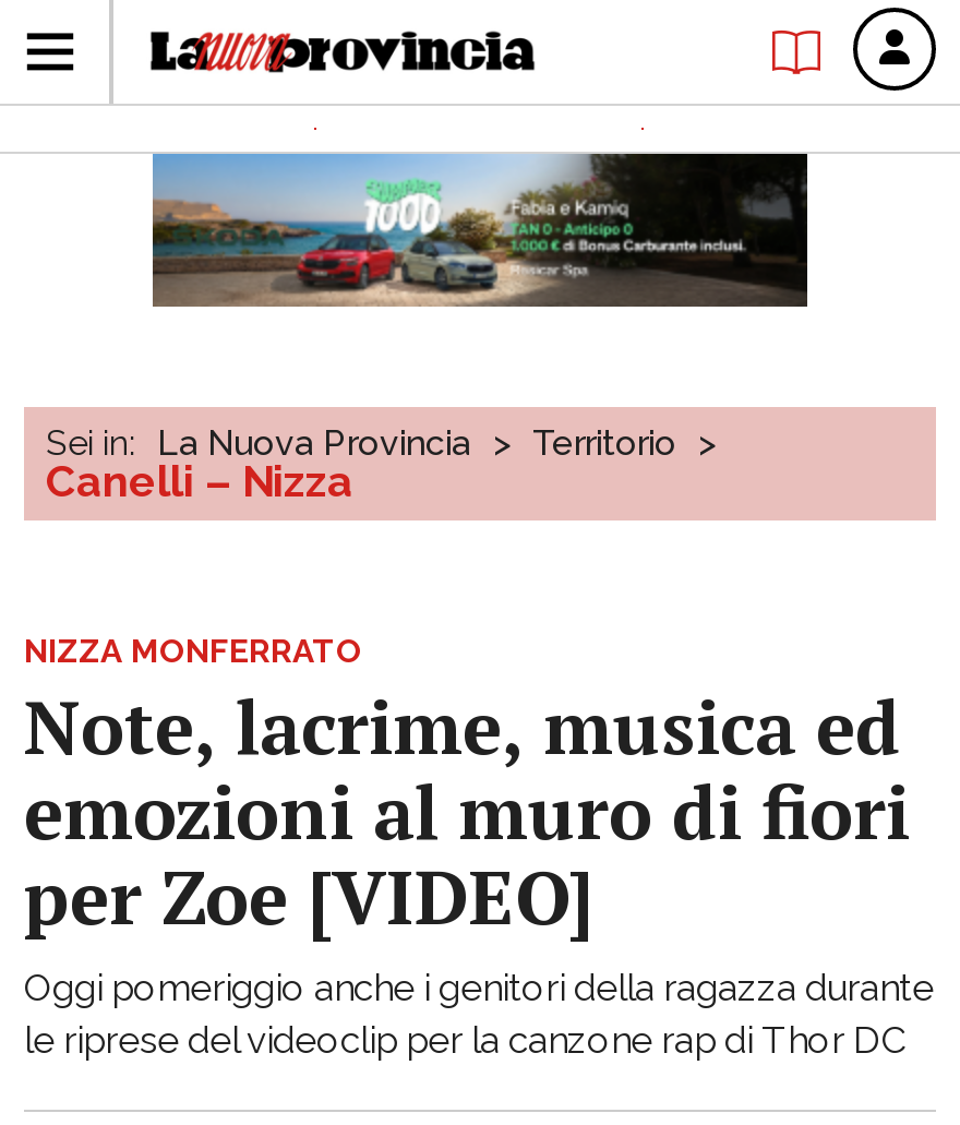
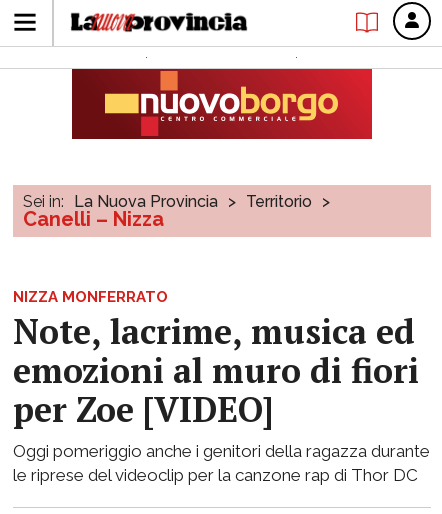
[151,152,809,309] [image] -> [71,68,373,140] [image]

